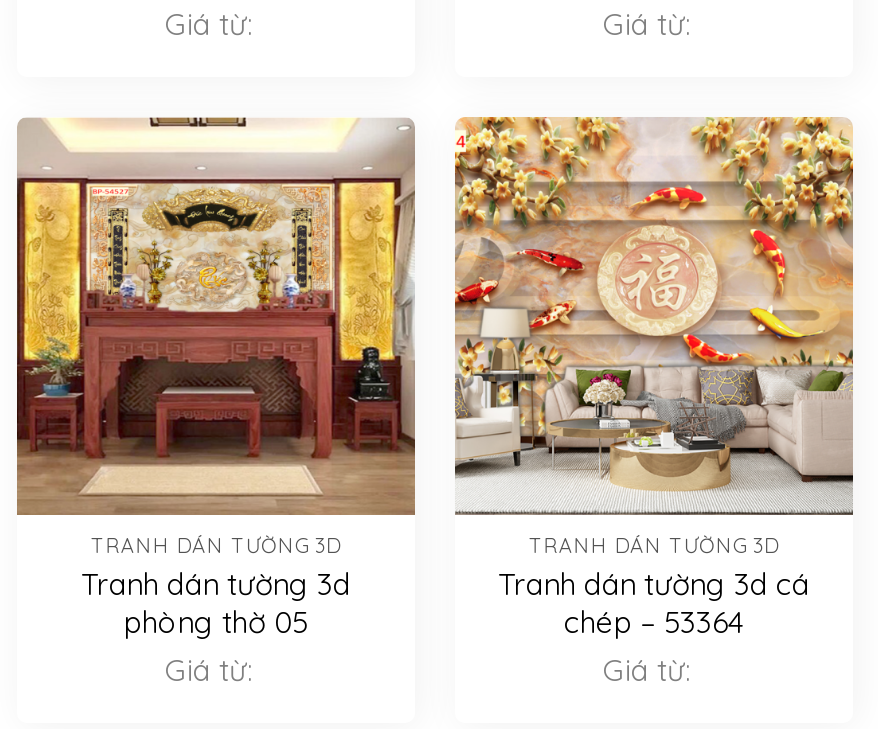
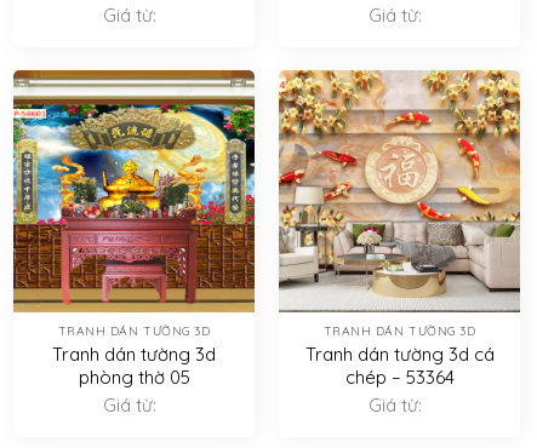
[15,116,417,516] [image] -> [12,69,256,312] [image]

